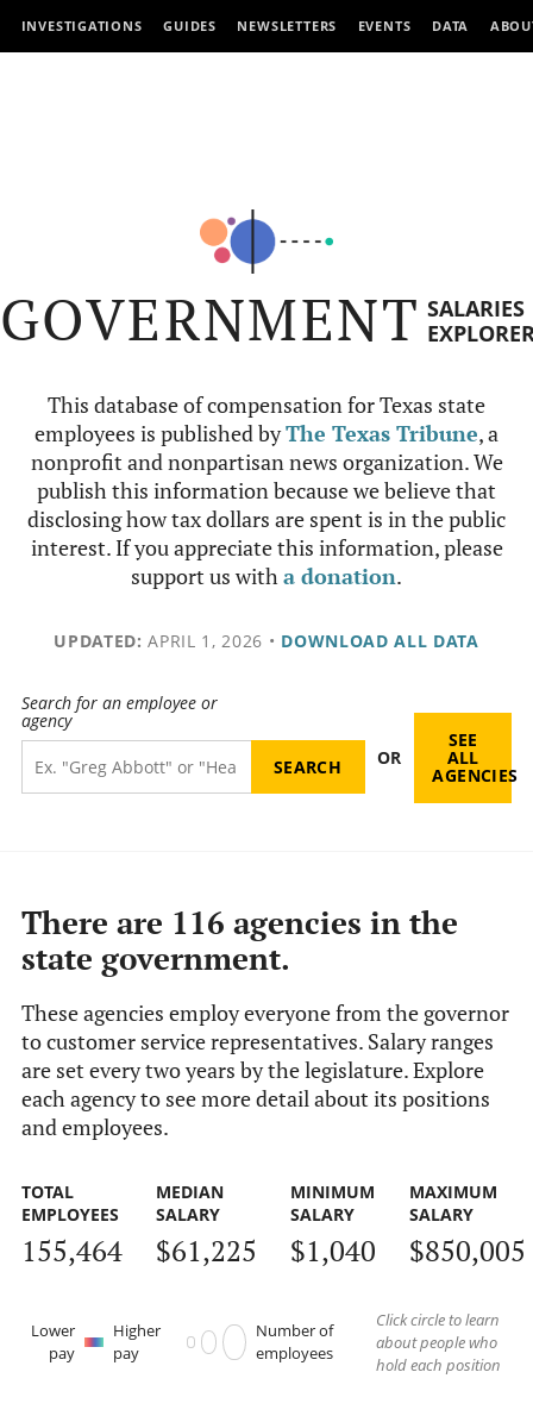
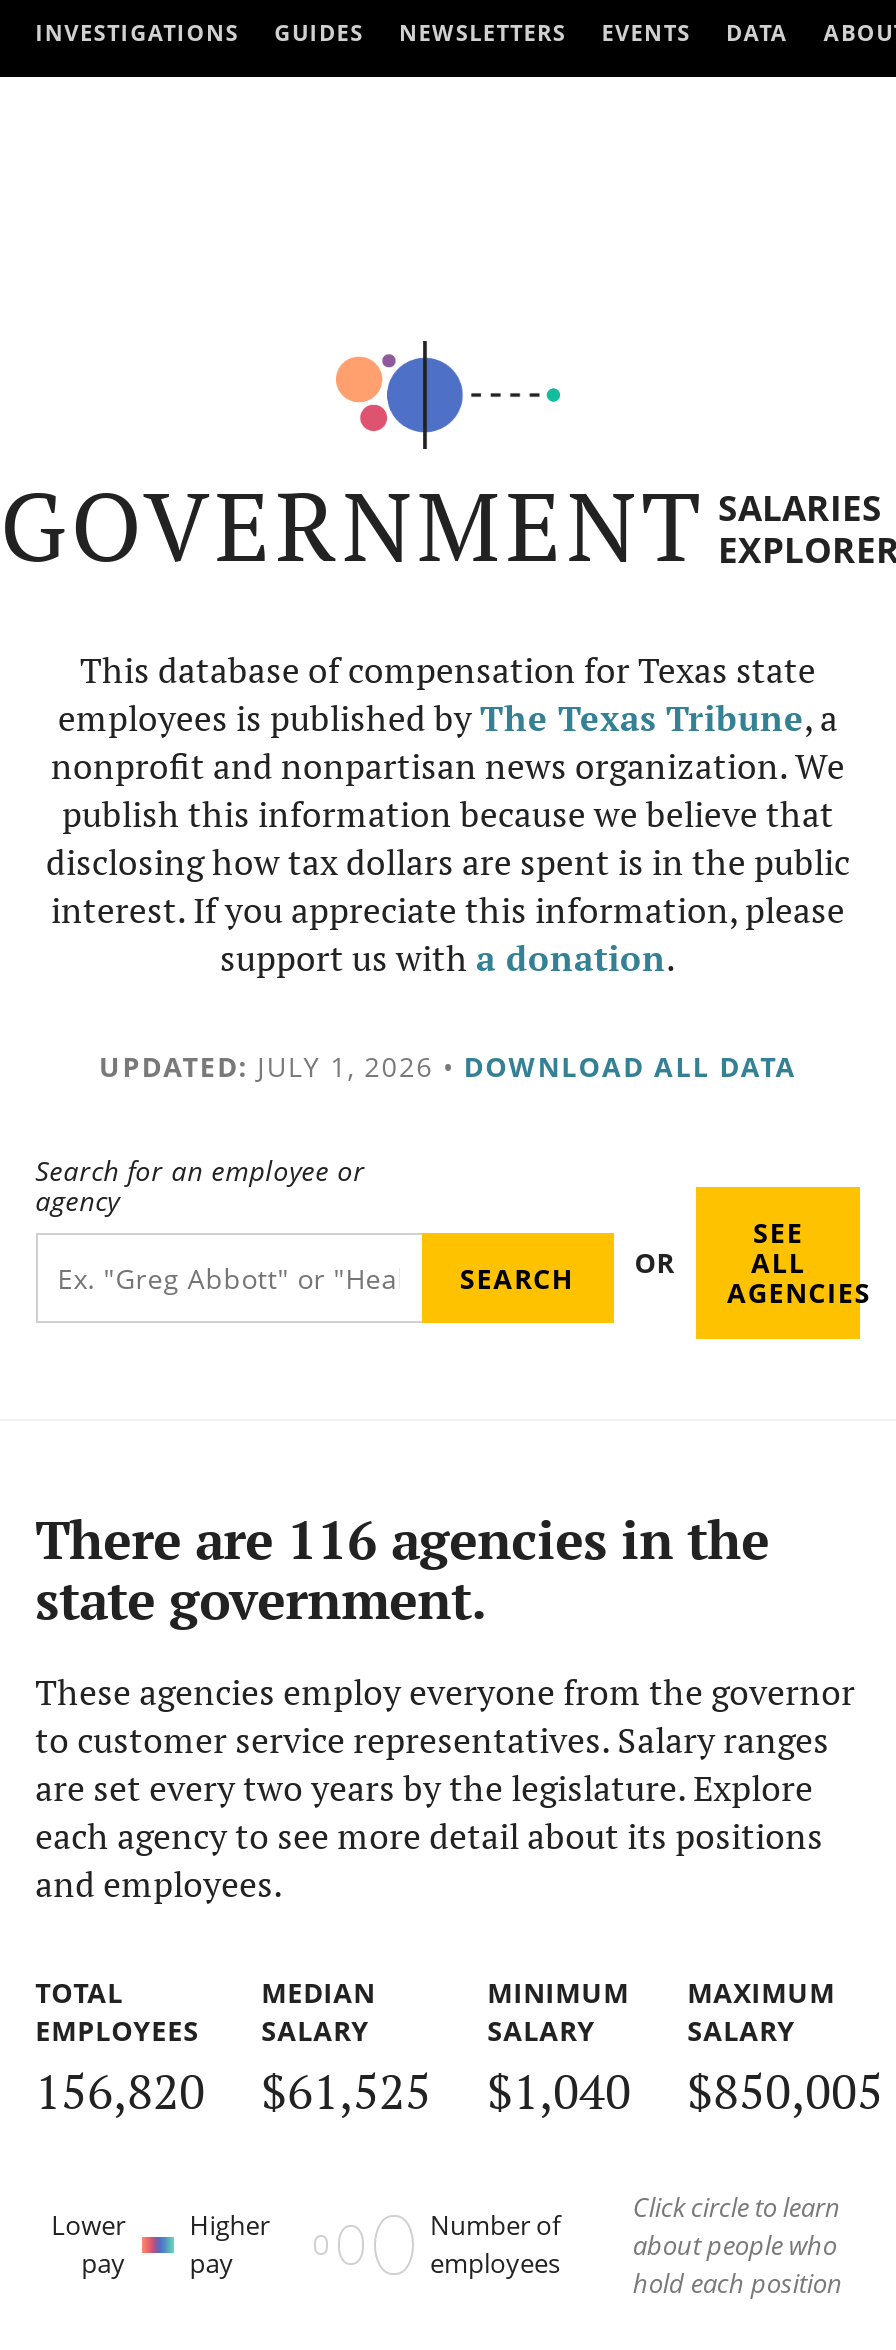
[54,629,479,652] UPDATED: APRIL 1, 2026 • DOWNLOAD ALL DATA -> [99,1047,797,1085] UPDATED: JULY 1, 2026 • DOWNLOAD ALL DATA
[21,1231,122,1269] 155,464 -> [35,2058,205,2122] 156,820
[155,1231,257,1269] $61,225 -> [261,2058,431,2122] $61,525

